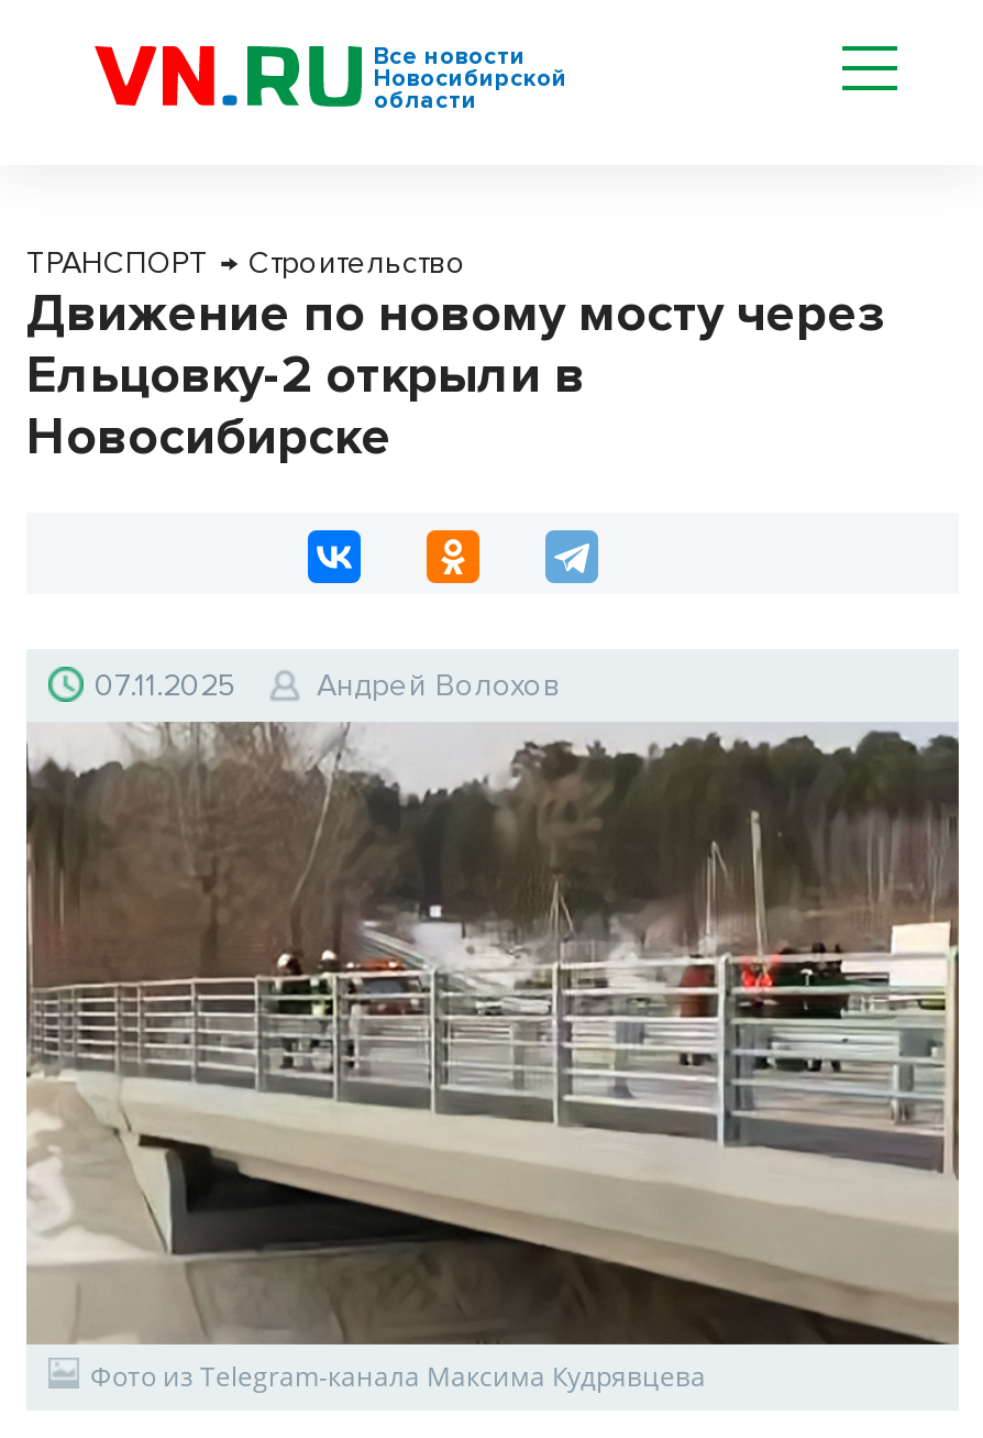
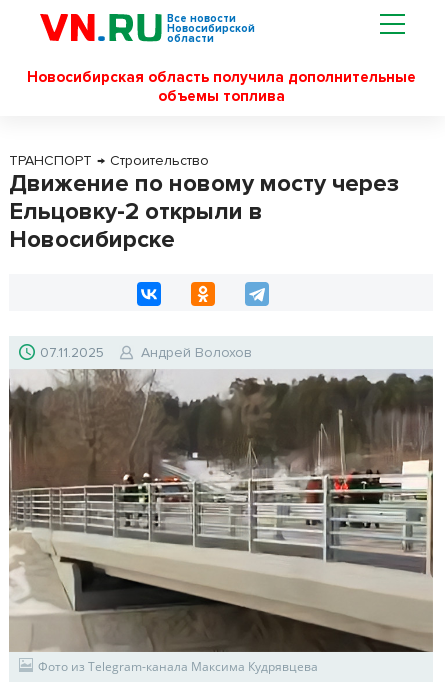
none -> [26,68,415,105] Новосибирская область получила дополнительные | объемы топлива

